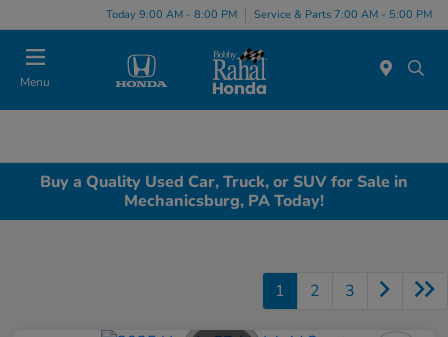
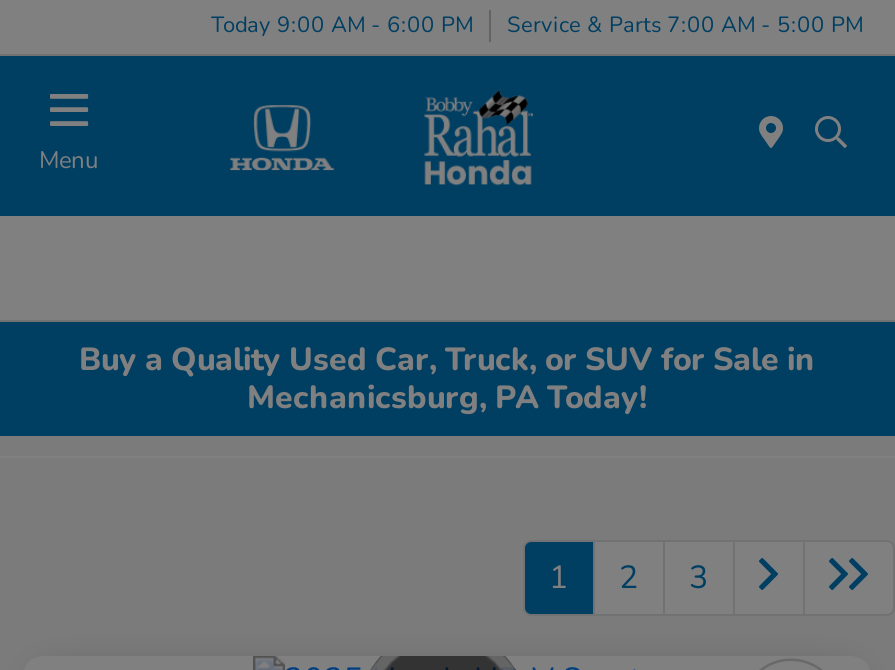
[106,6,432,21] Today 9:00 AM - 8:00 PM Service & Parts 7:00 AM - 5:00 PM -> [211,9,863,39] Today 9:00 AM - 6:00 PM Service & Parts 7:00 AM - 5:00 PM

